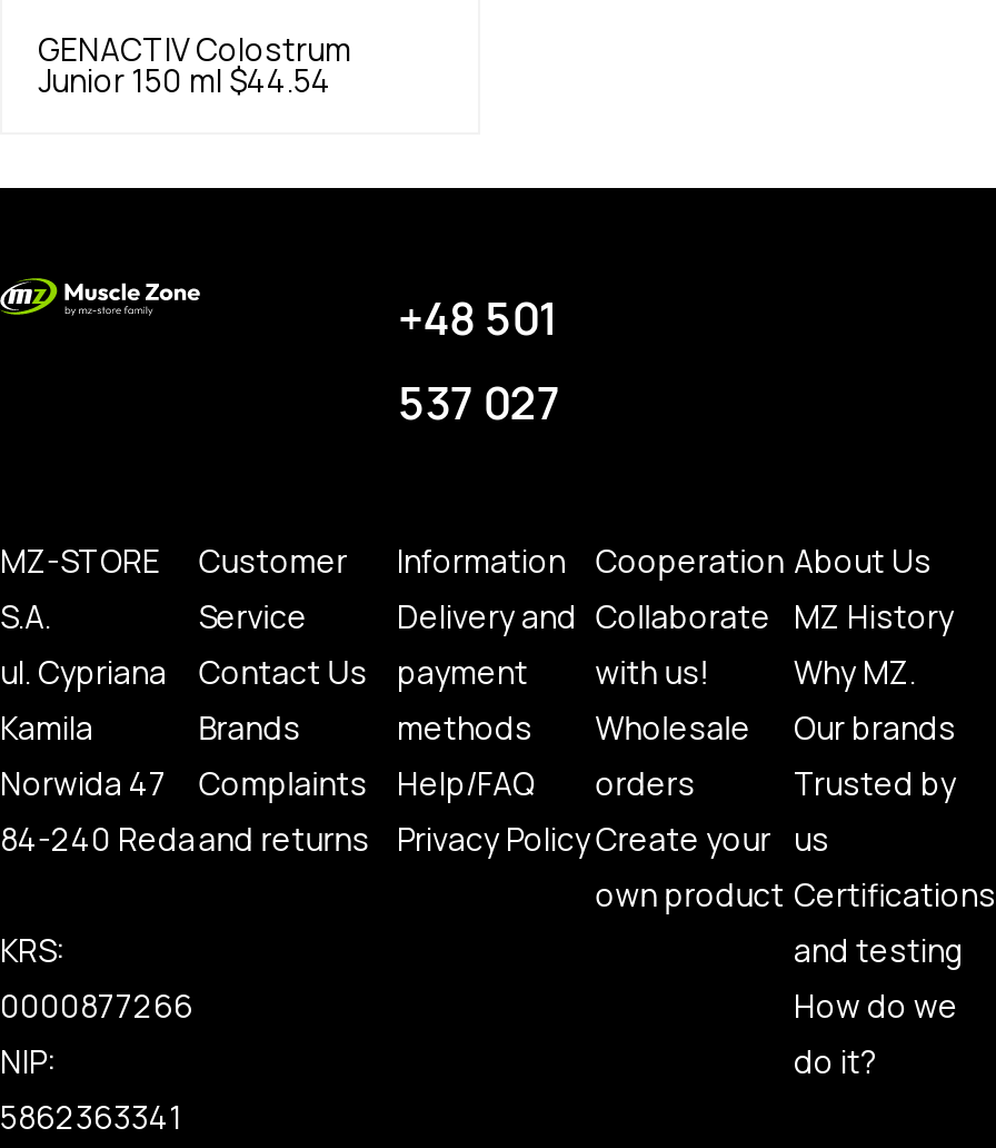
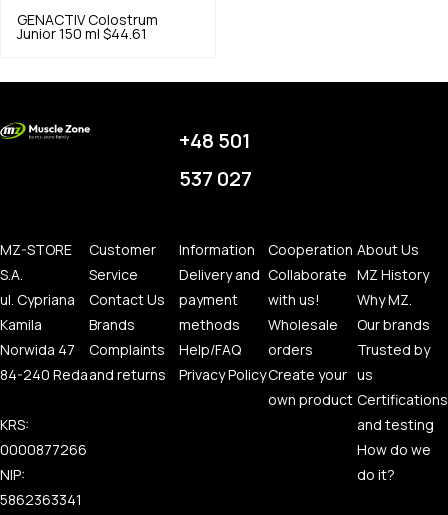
[38,65,331,96] Junior 150 ml $44.54 -> [17,26,147,40] Junior 150 ml $44.61

